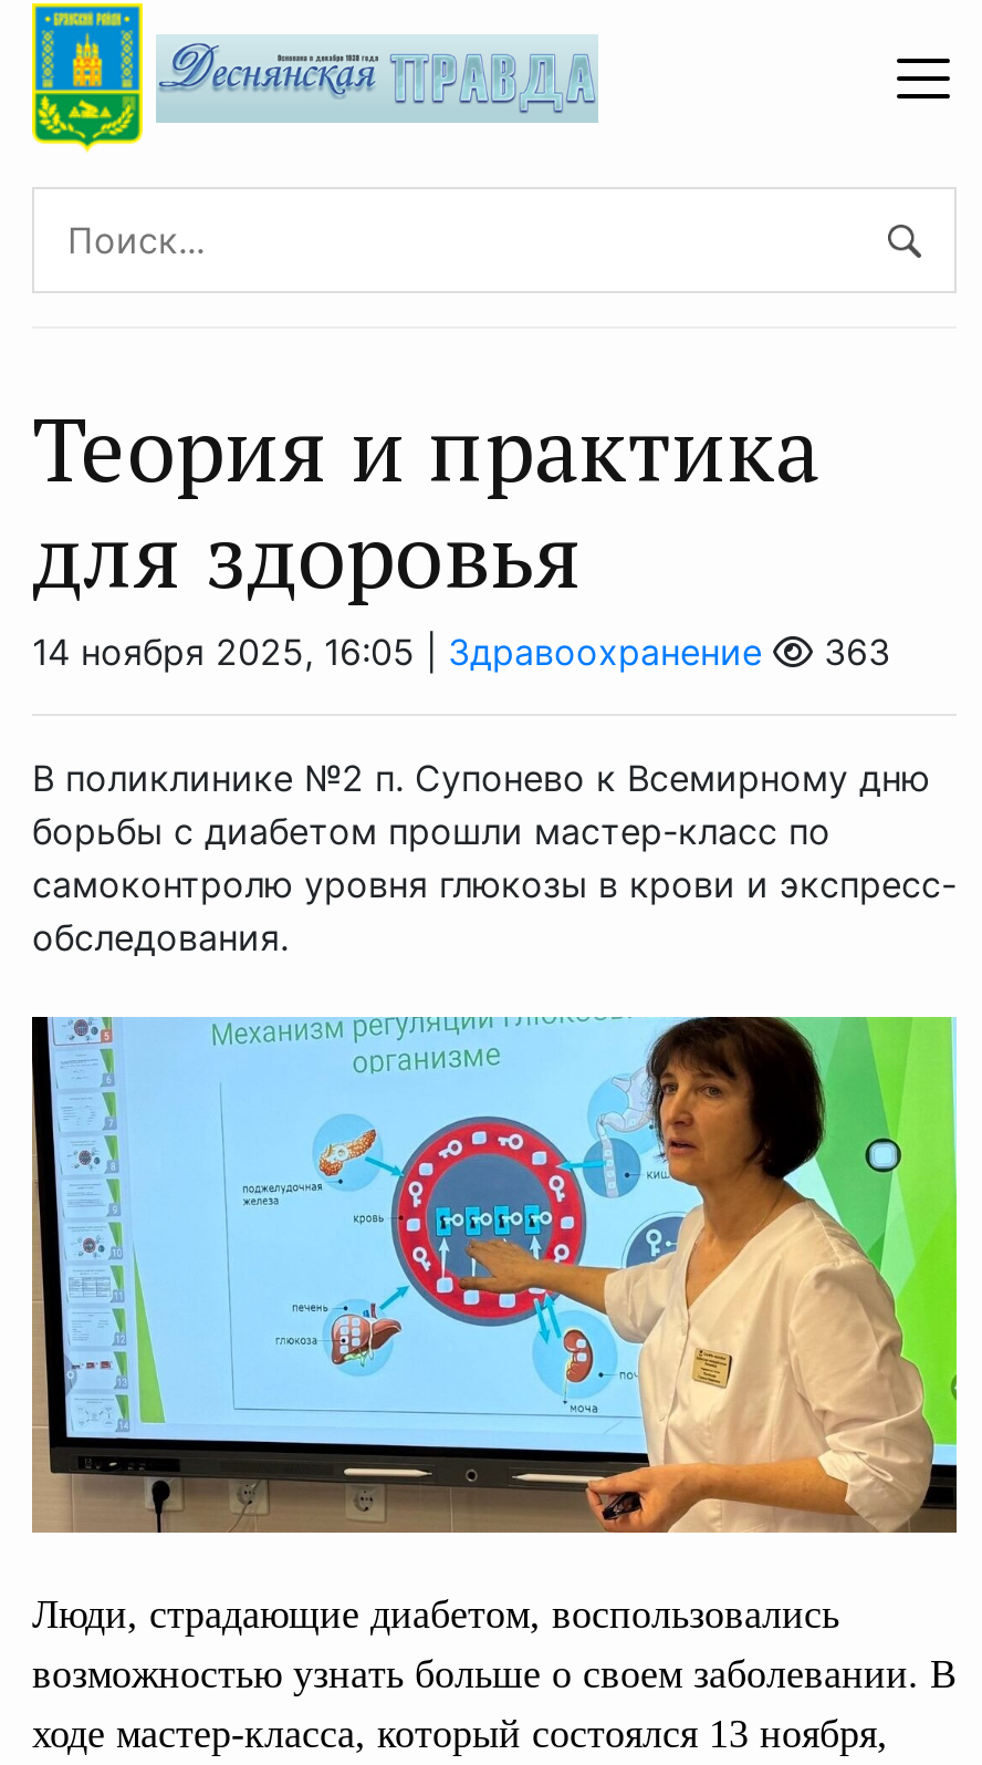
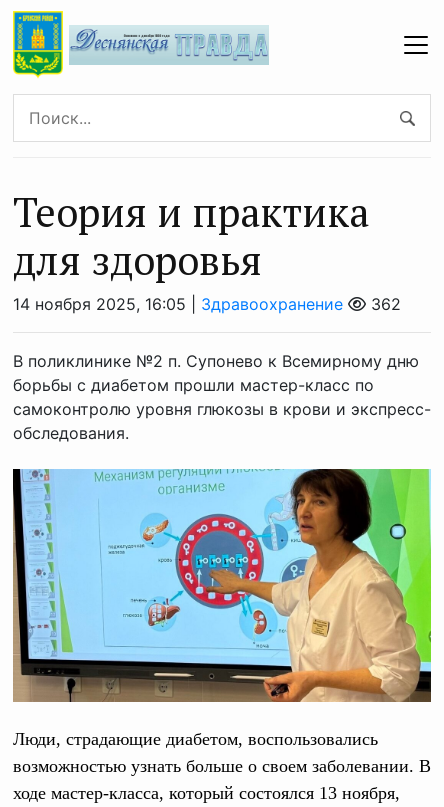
[813,631,890,675] 363 -> [366,294,401,314] 362

